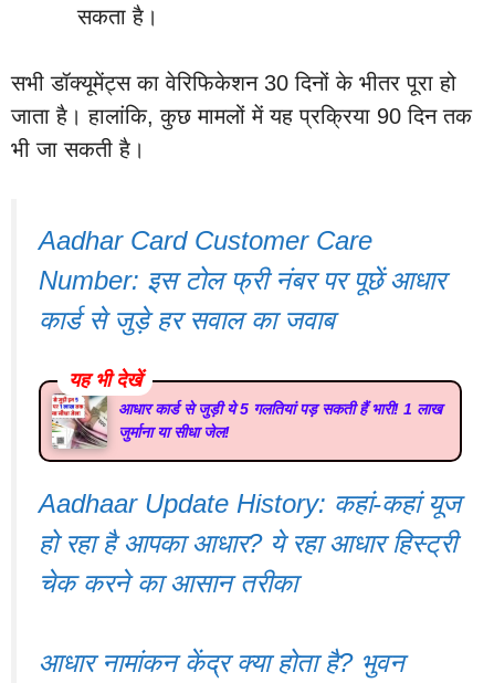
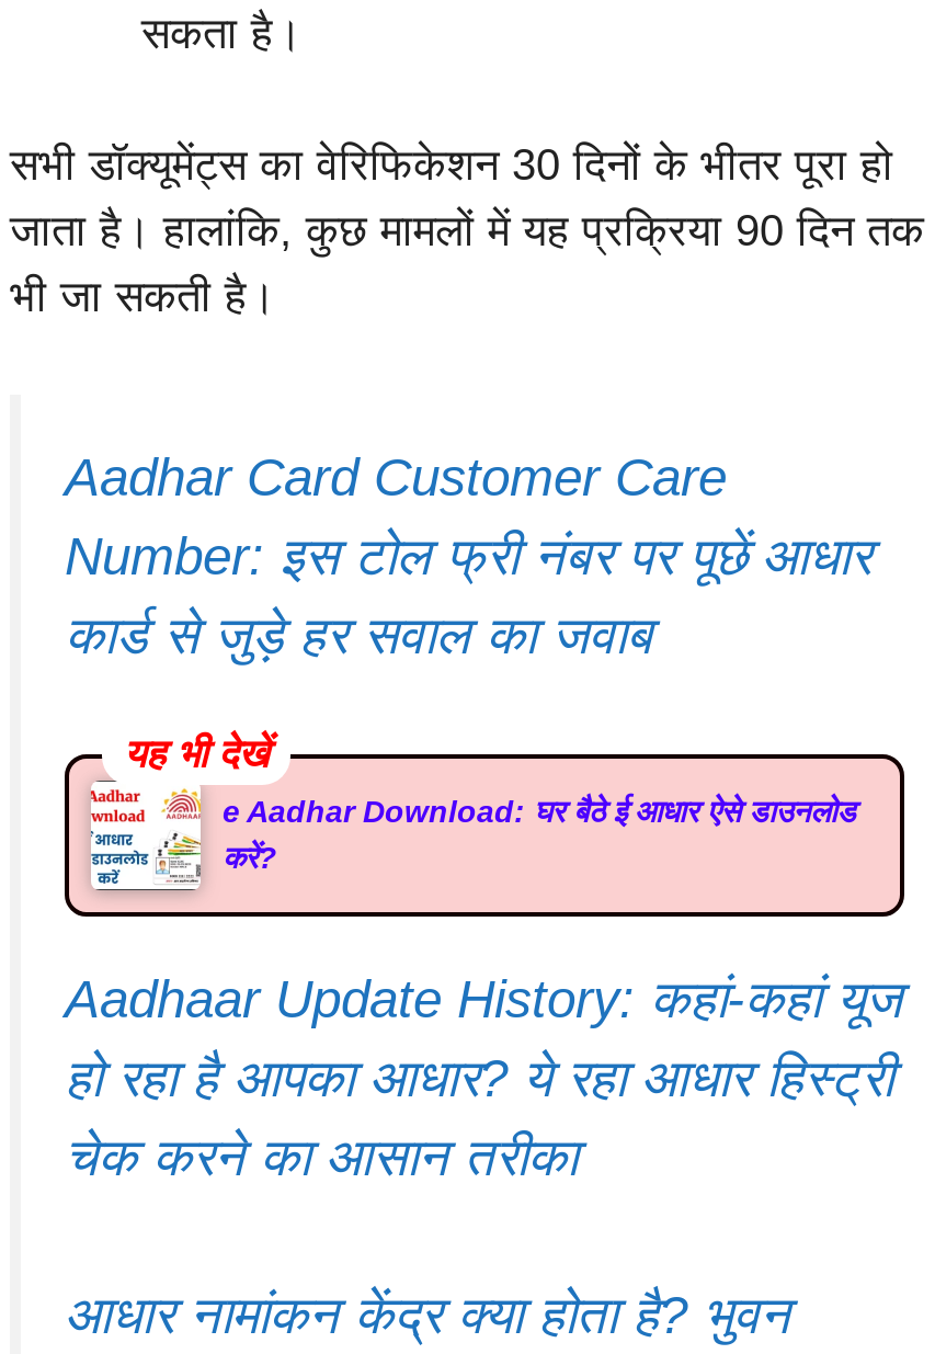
[51,393,442,449] [image] | आधार कार्ड से जुड़ी ये 5 गलतियां पड़ सकती हैं भारी! 1 लाख | जुर्माना या सीधा जेल! -> [89,783,856,890] [image] | e Aadhar Download: घर बैठे ई आधार ऐसे डाउनलोड | करें?

